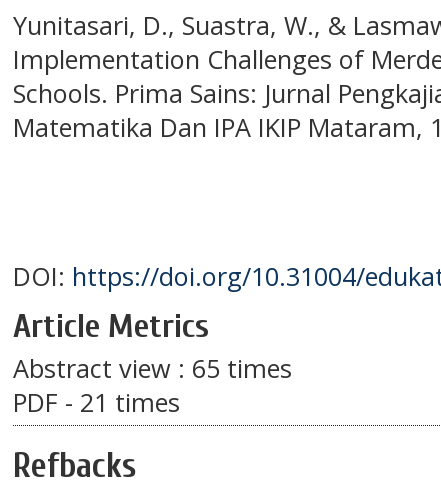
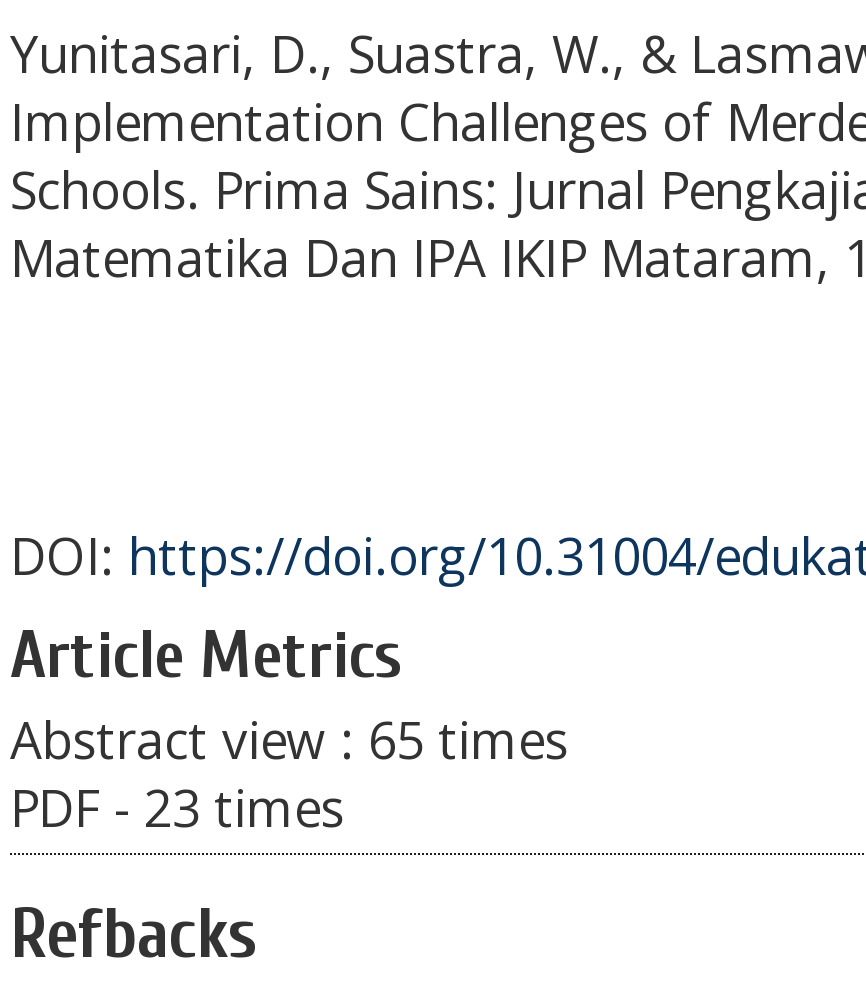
[13,385,180,419] PDF - 21 times -> [10,773,344,841] PDF - 23 times

